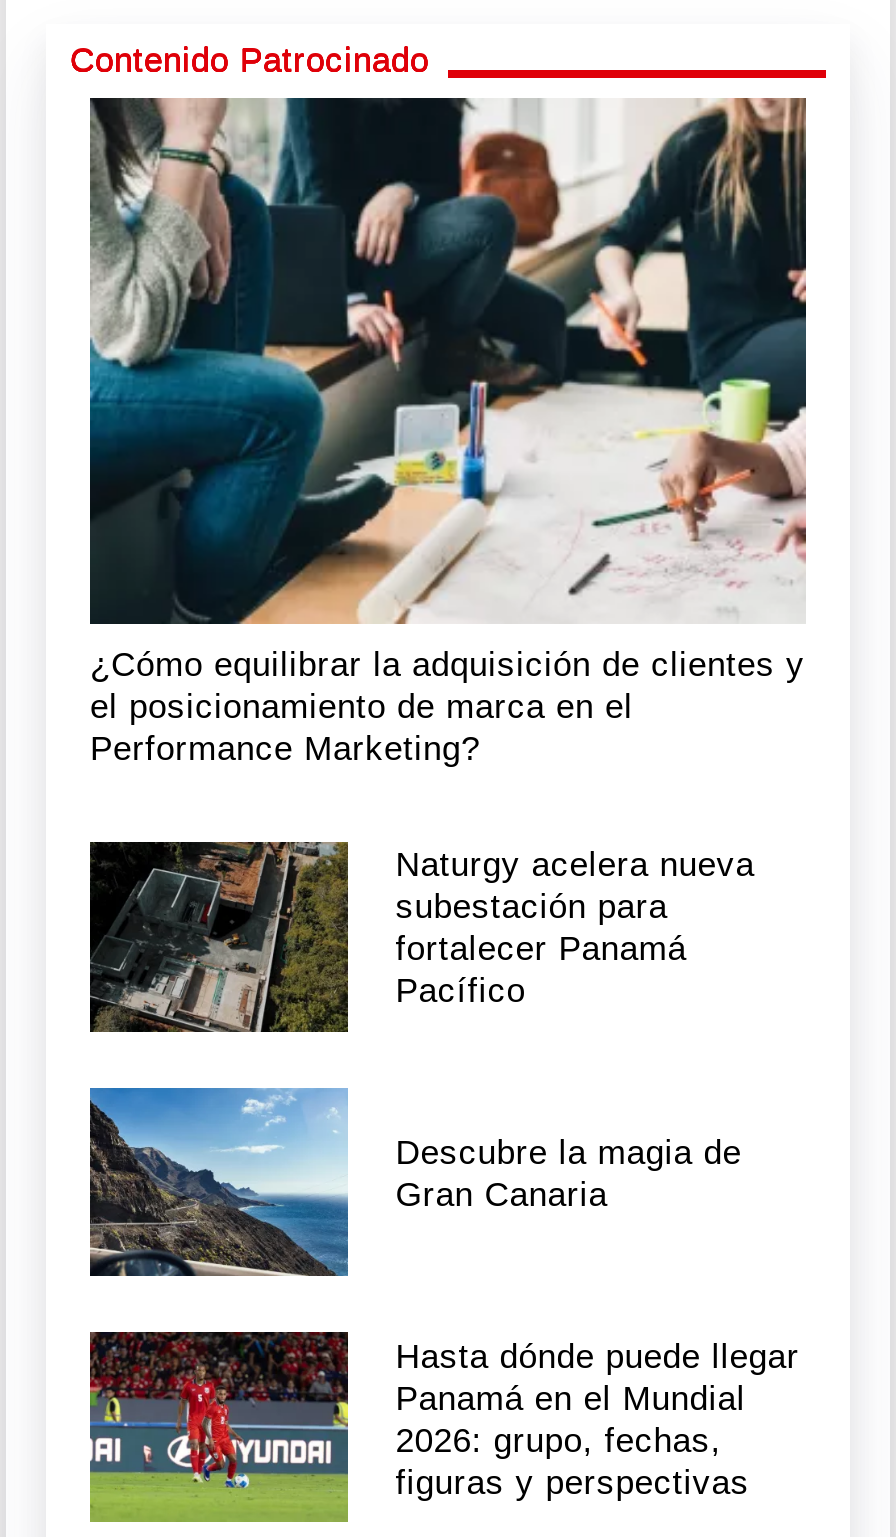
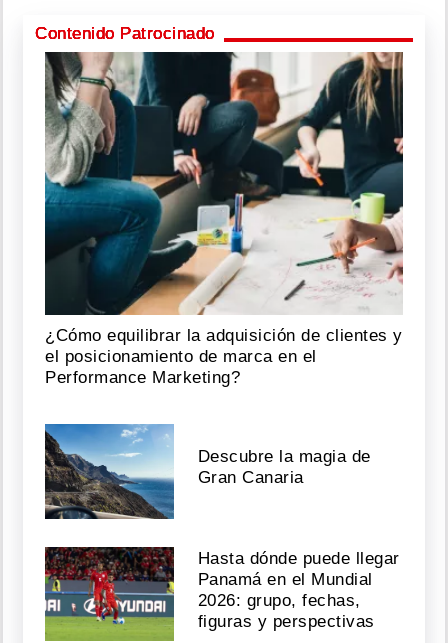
[90,840,755,1034] [image] | Naturgy acelera nueva | subestación para | fortalecer Panamá | Pacífico -> none

